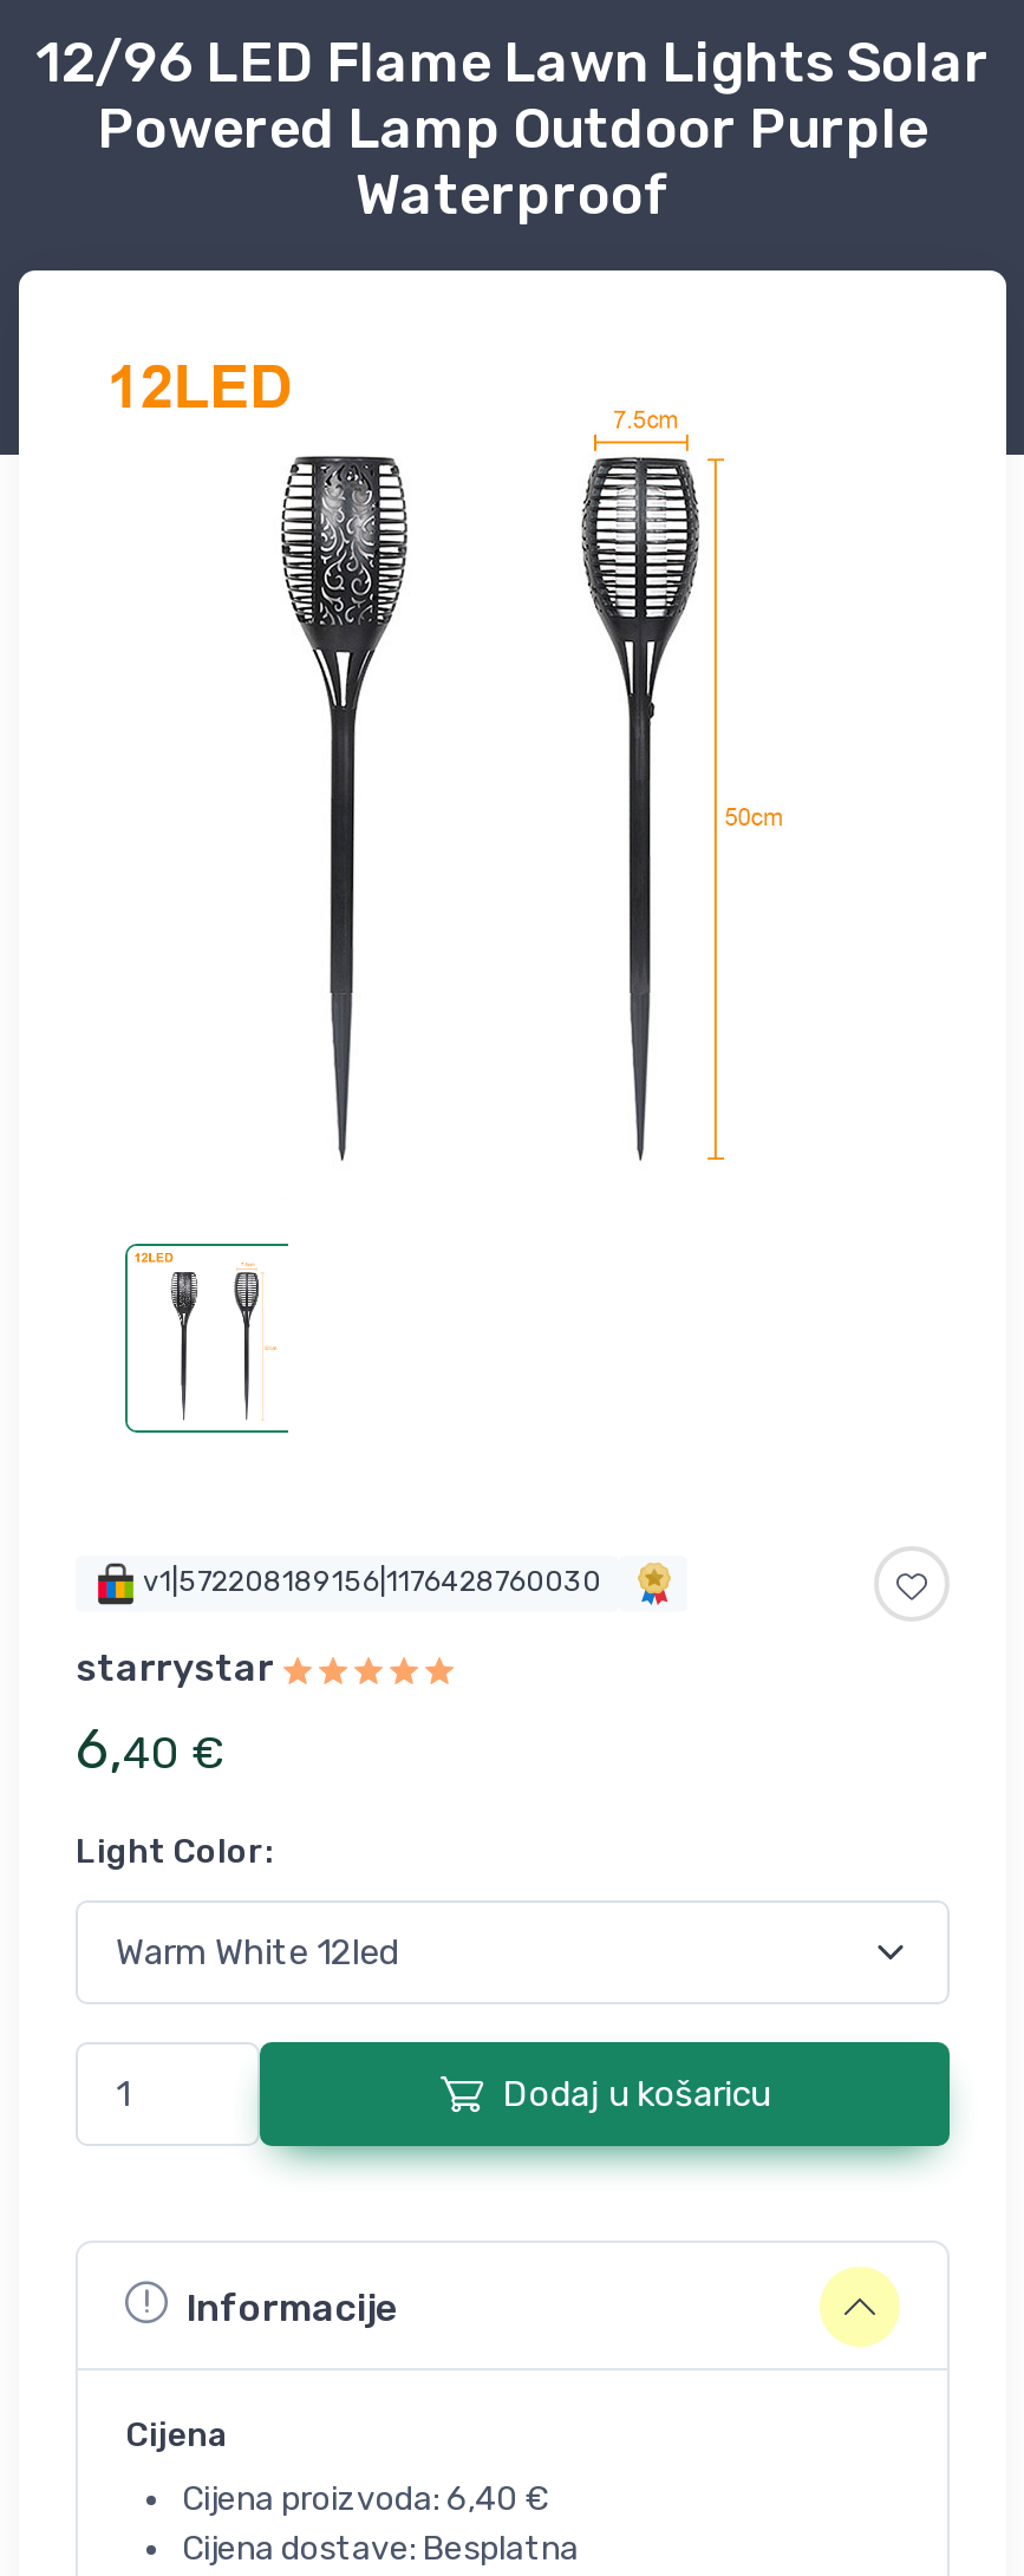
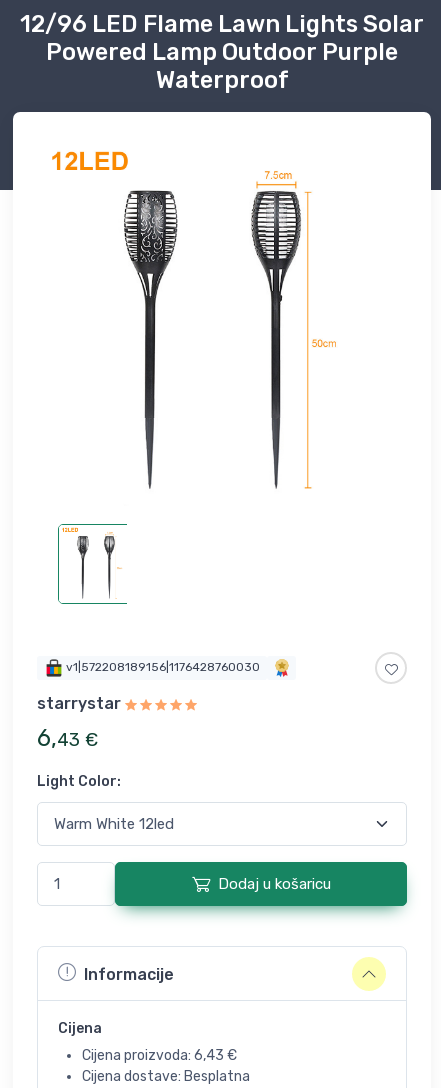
[76,1716,222,1782] 6,40 € -> [37,724,98,752] 6,43 €
[182,2479,548,2519] Cijena proizvoda: 6,40 € -> [82,1047,237,1064] Cijena proizvoda: 6,43 €

